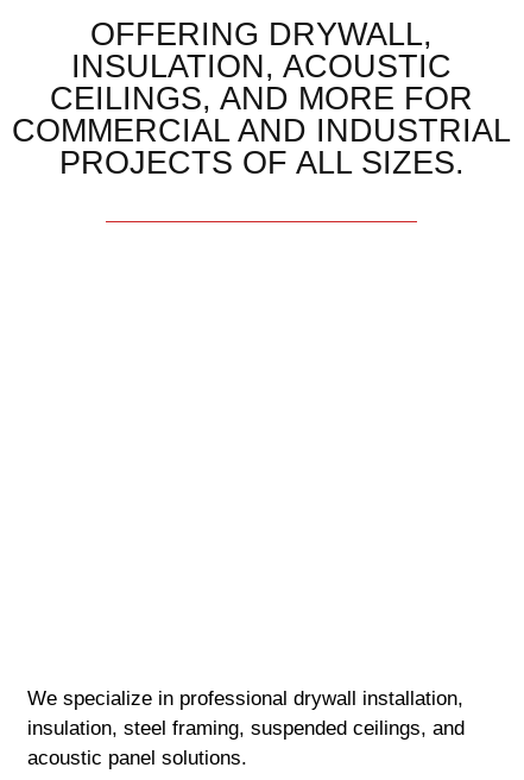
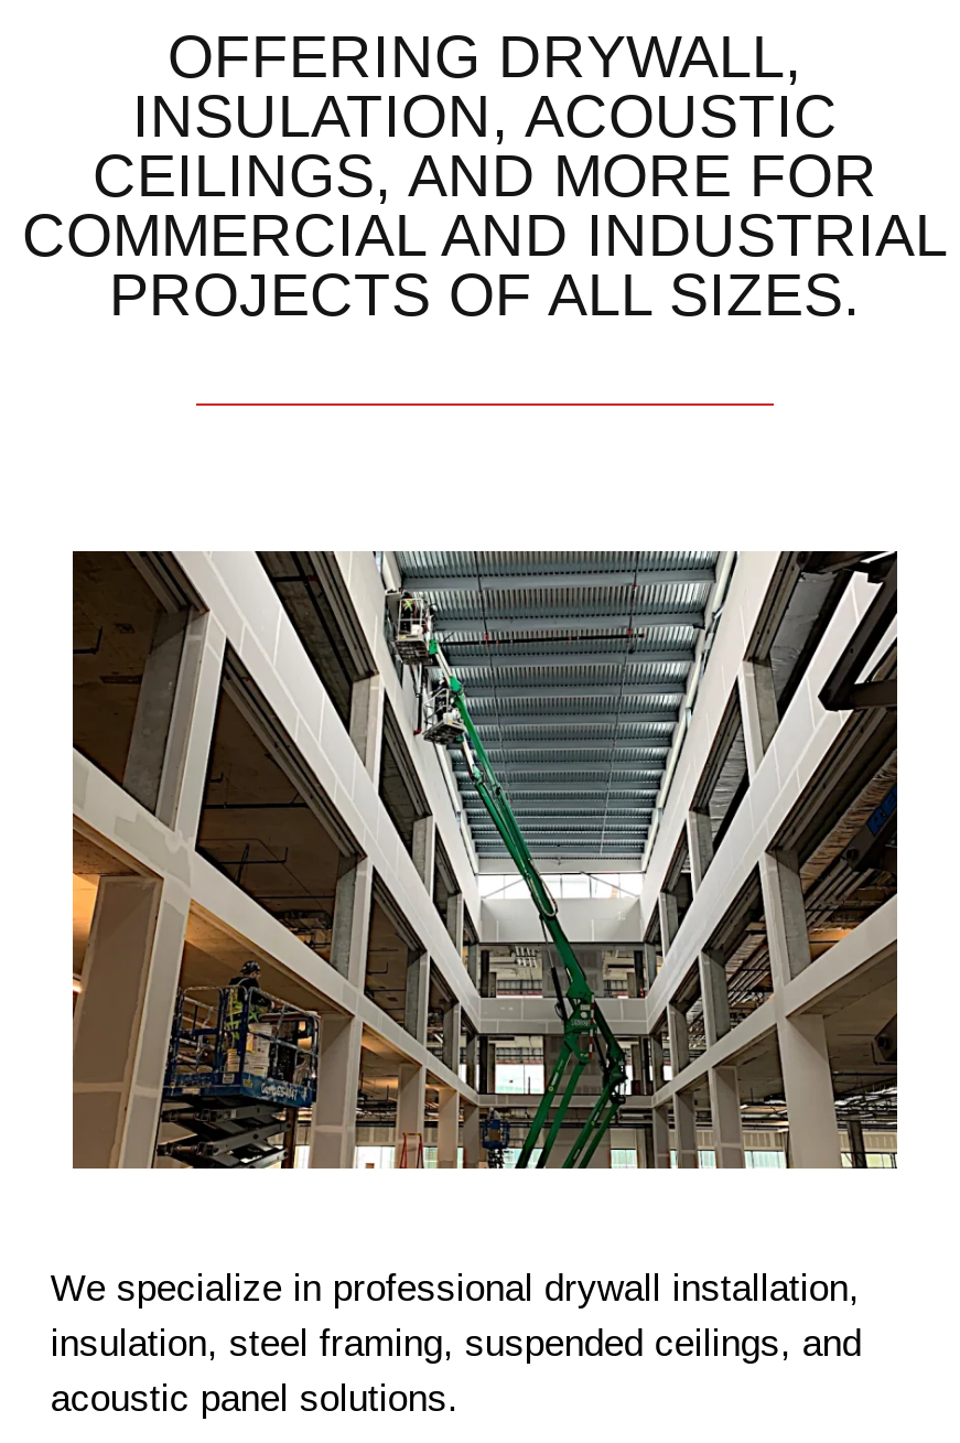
none -> [71,548,899,1172] [image]

